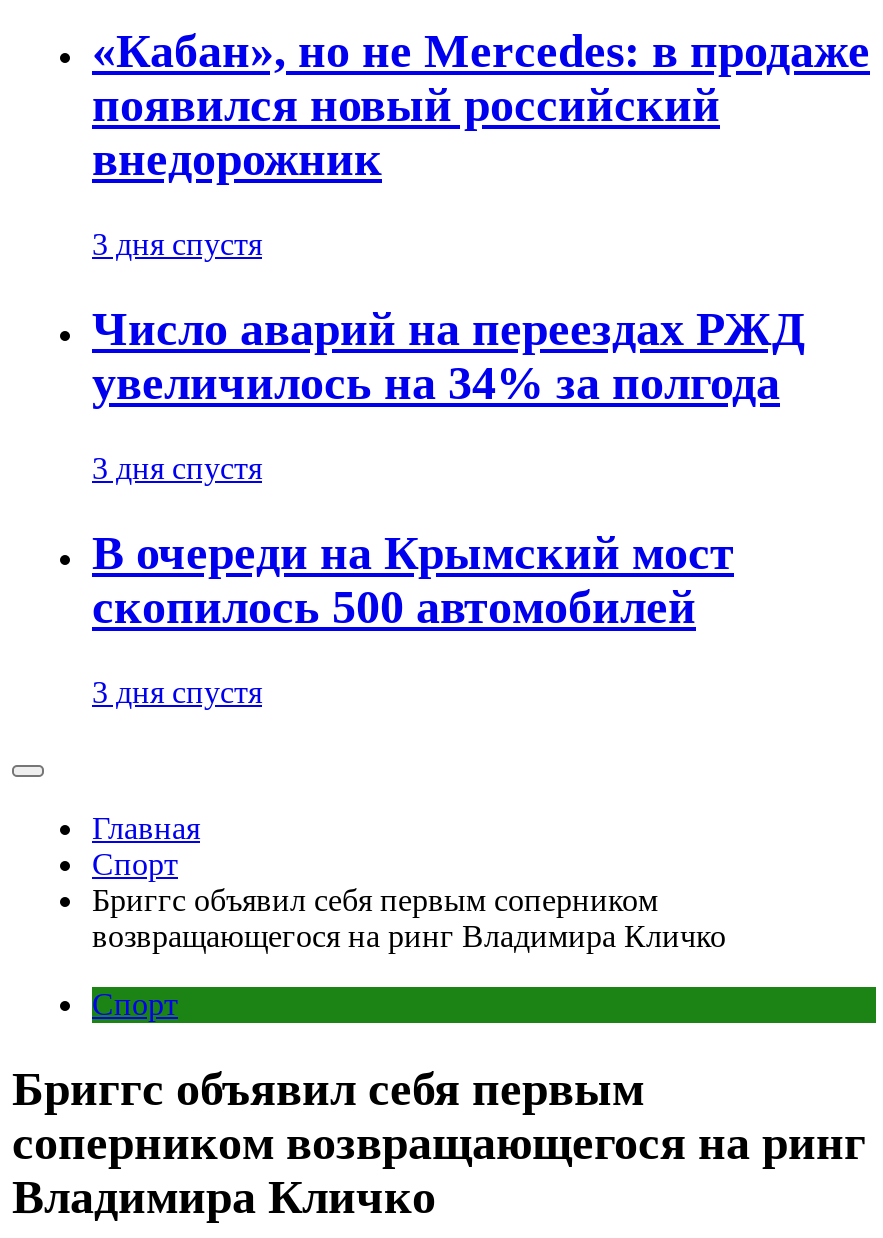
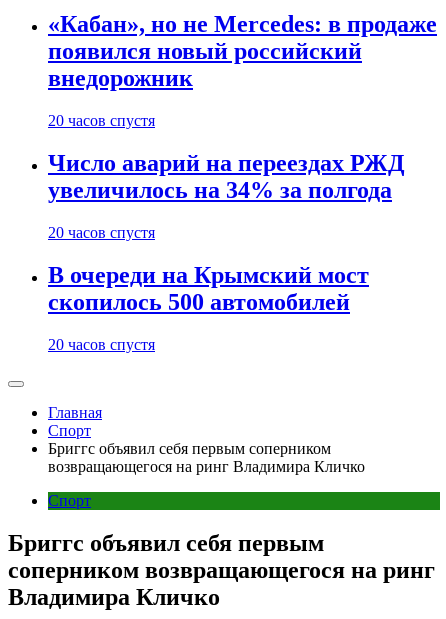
[92,228,262,262] 3 дня спустя -> [48,112,155,129] 20 часов спустя
[92,451,262,485] 3 дня спустя -> [48,224,155,241] 20 часов спустя
[92,675,262,709] 3 дня спустя -> [48,336,155,353] 20 часов спустя

